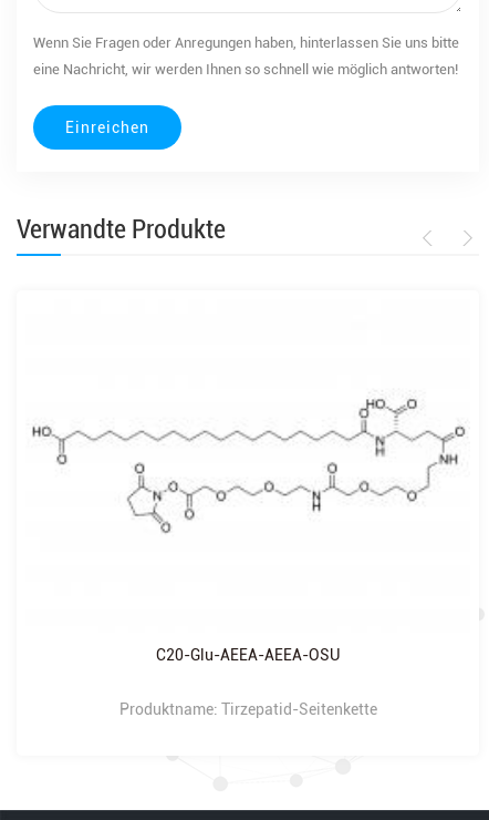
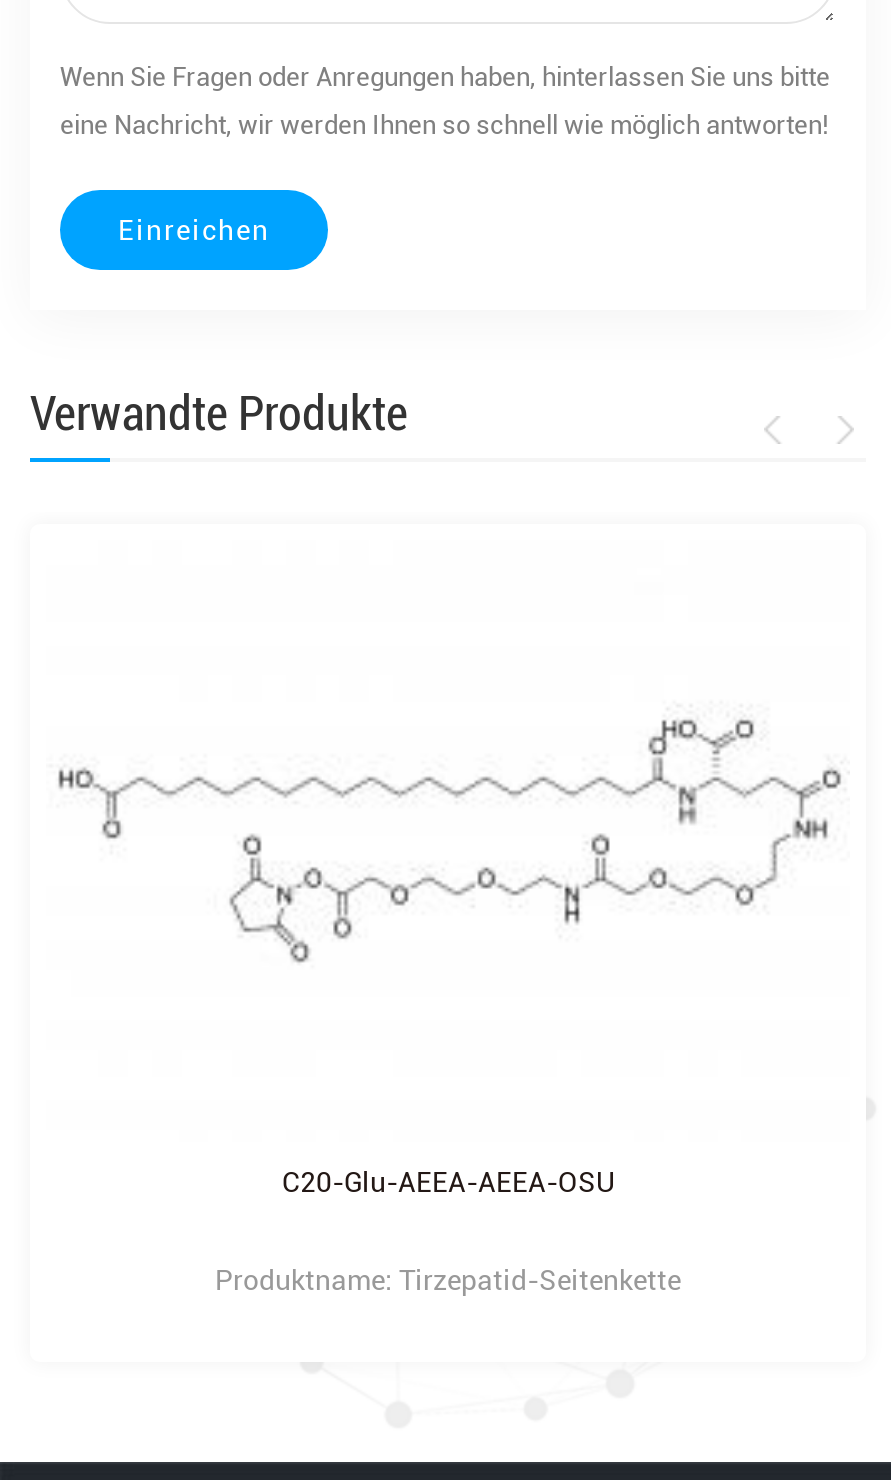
[156,646,340,664] C20-Glu-AEEA-AEEA-OSU -> [202,1167,694,1199] C20-OtBu-Glu(OtBu)-AEEA-AEEA-OSU

